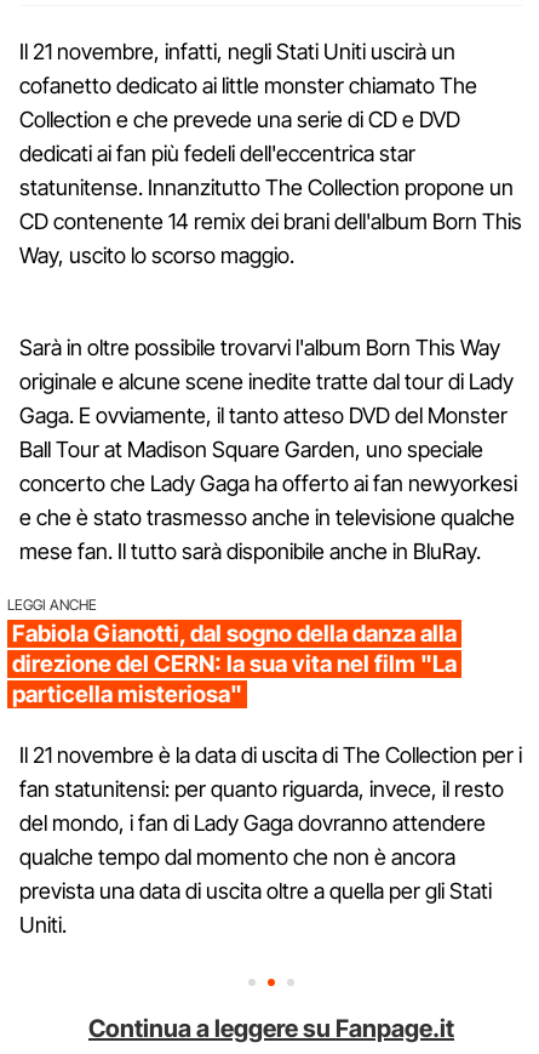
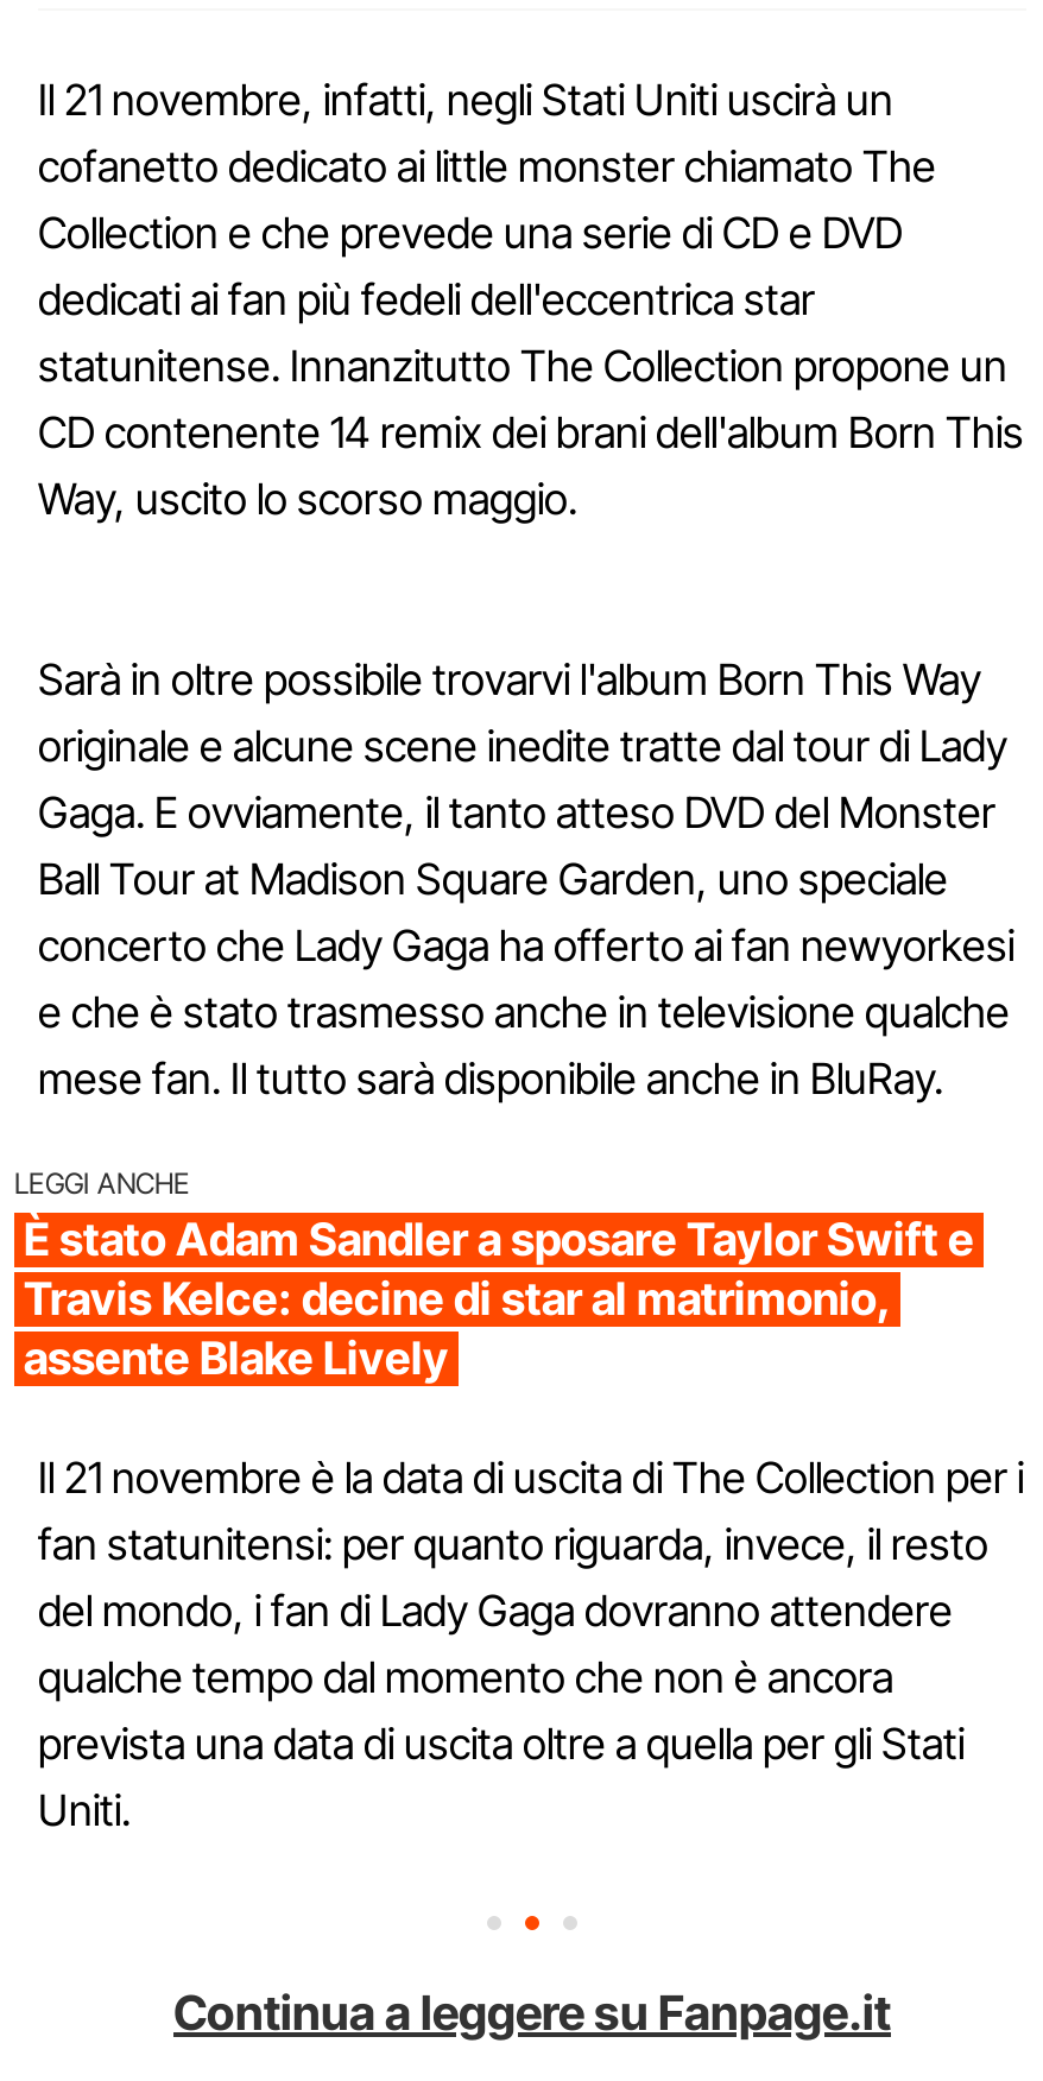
[12,620,457,708] Fabiola Gianotti, dal sogno della danza alla | direzione del CERN: la sua vita nel film "La | particella misteriosa" -> [24,1212,974,1386] È stato Adam Sandler a sposare Taylor Swift e | Travis Kelce: decine di star al matrimonio, | assente Blake Lively

